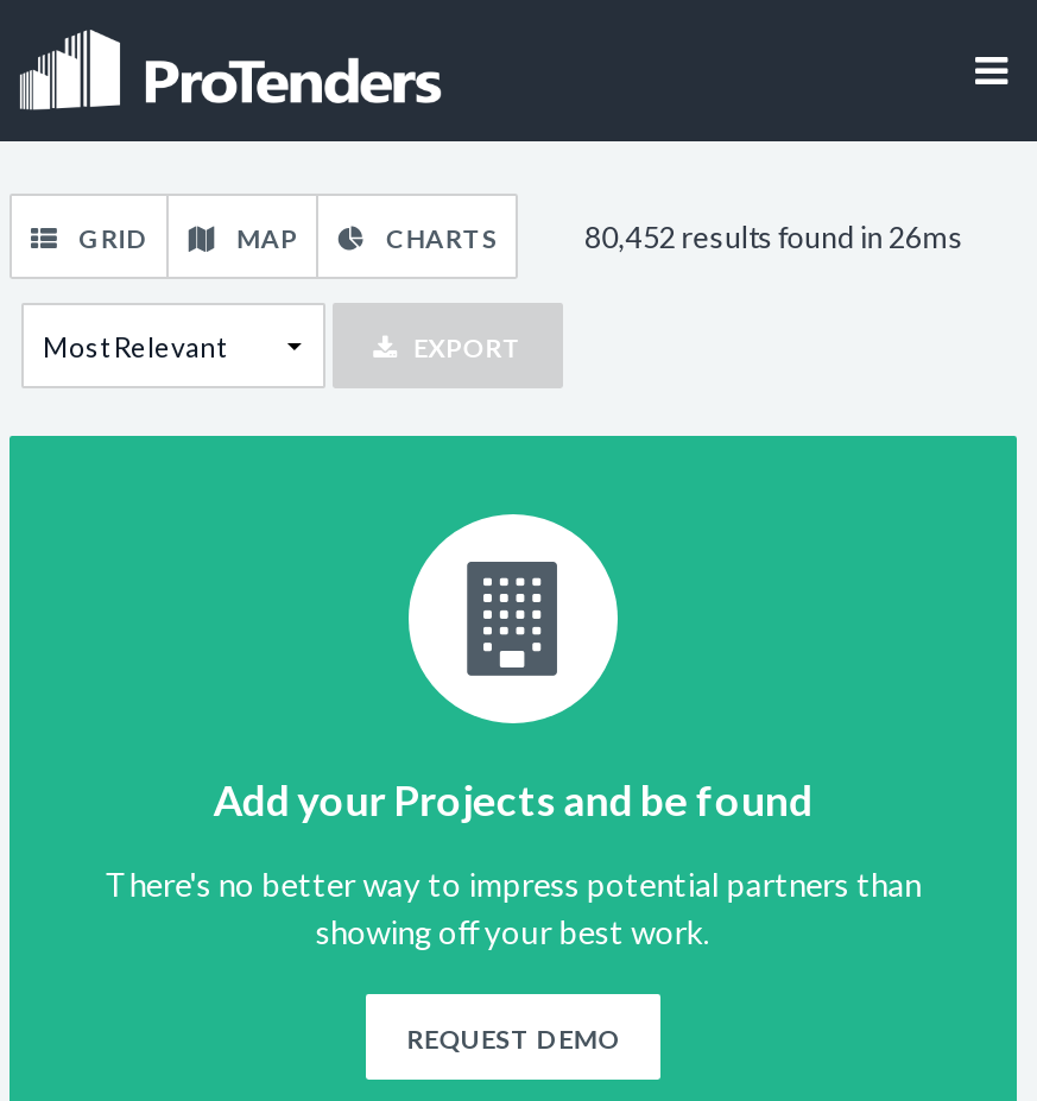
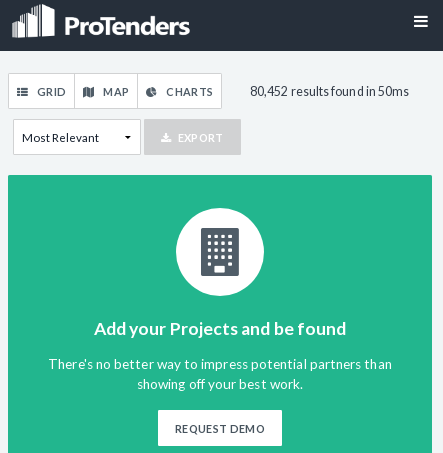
[584,219,963,255] 80,452 results found in 26ms -> [250,84,409,99] 80,452 results found in 50ms

